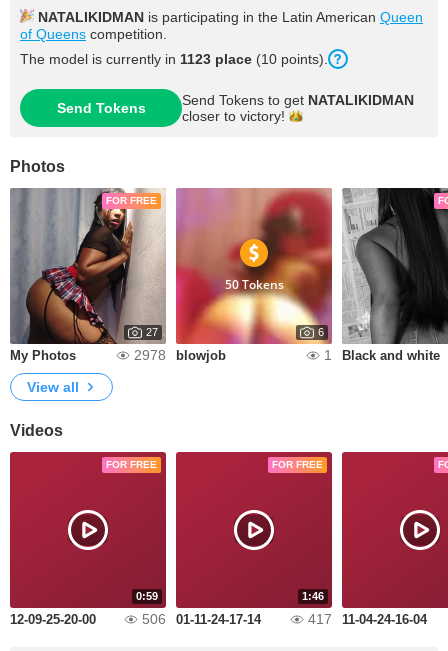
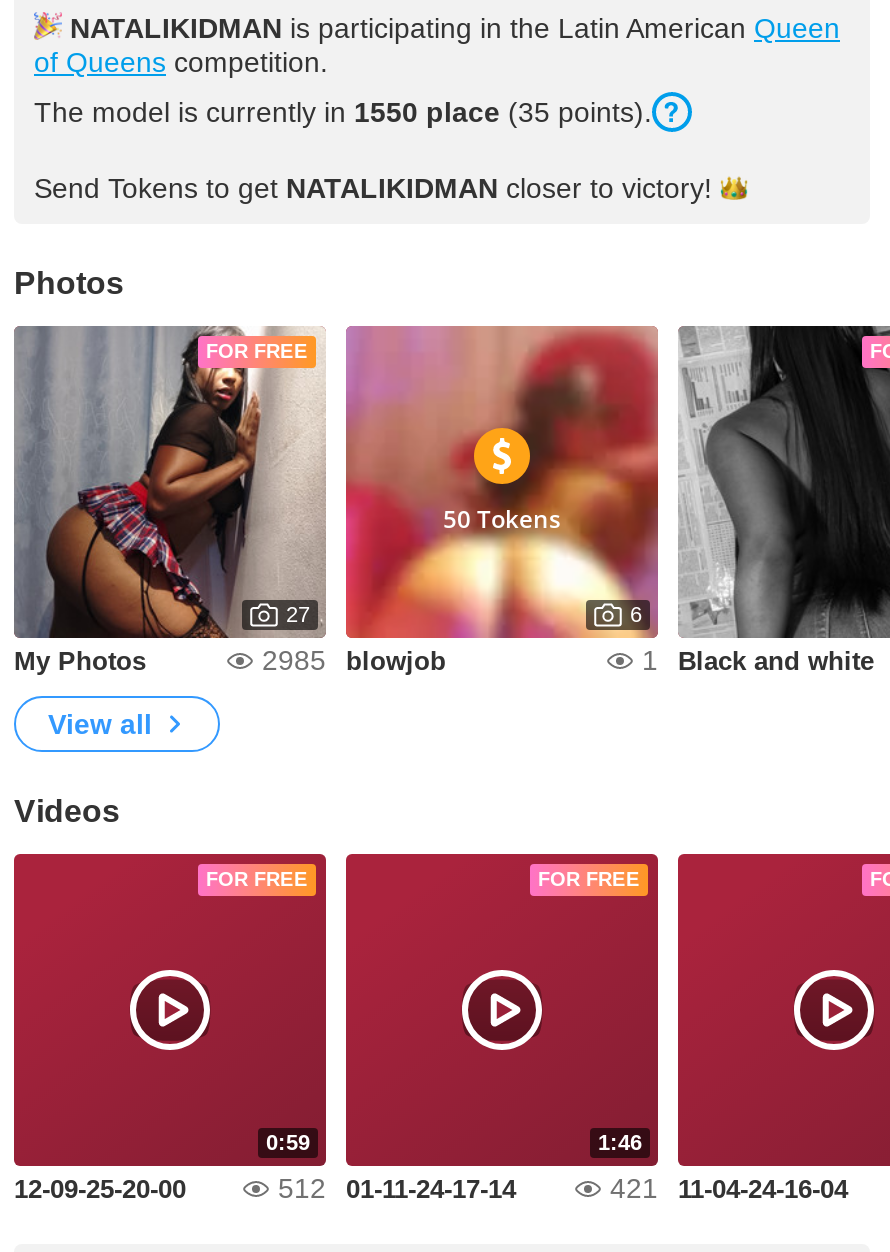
[20,51,328,67] The model is currently in 1123 place (10 points). -> [34,96,652,128] The model is currently in 1550 place (35 points).
[56,92,414,124] Send Tokens | Send Tokens to get NATALIKIDMAN | closer to victory! -> [34,172,712,204] Send Tokens to get NATALIKIDMAN closer to victory!
[134,347,226,363] 2978 blowjob -> [262,644,446,676] 2985 blowjob
[142,611,261,627] 506 01-11-24-17-14 -> [278,1172,516,1204] 512 01-11-24-17-14
[308,611,427,627] 417 11-04-24-16-04 -> [610,1172,848,1204] 421 11-04-24-16-04

